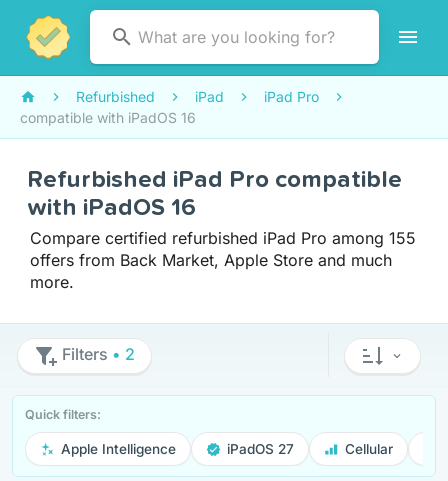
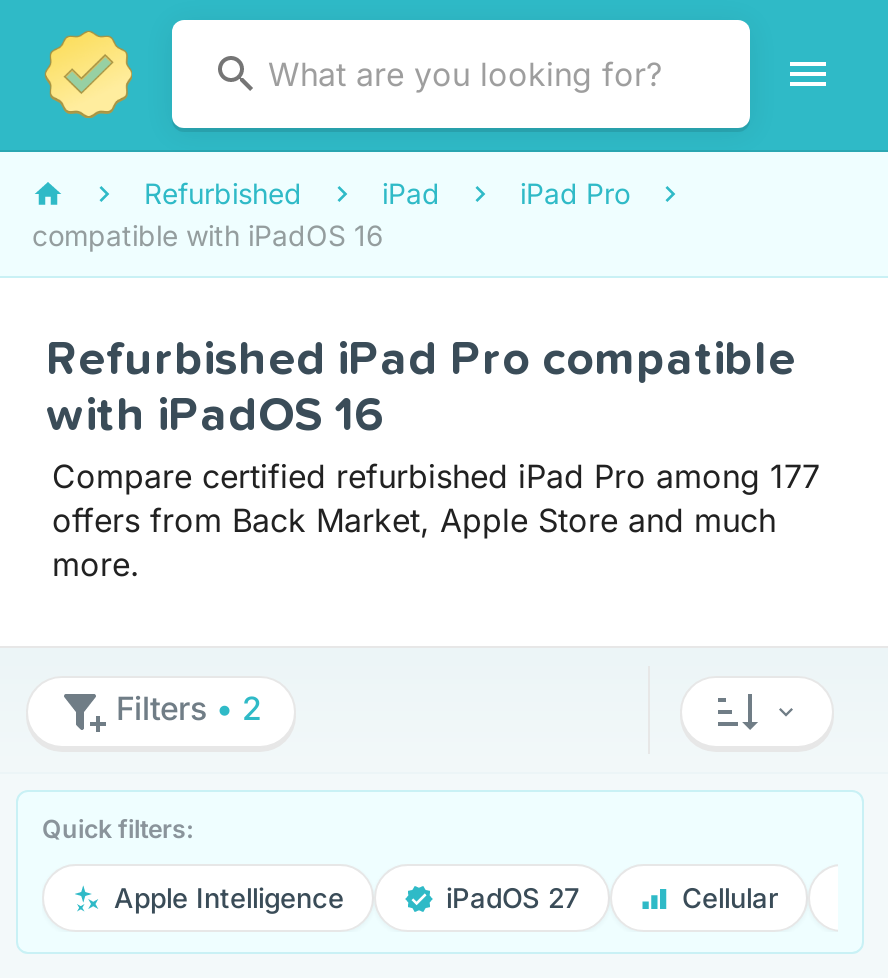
[30,228,416,248] Compare certified refurbished iPad Pro among 155 -> [52,456,820,496] Compare certified refurbished iPad Pro among 177

